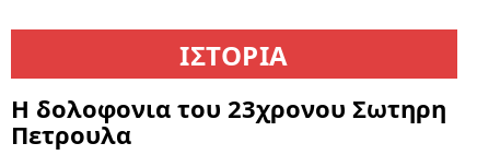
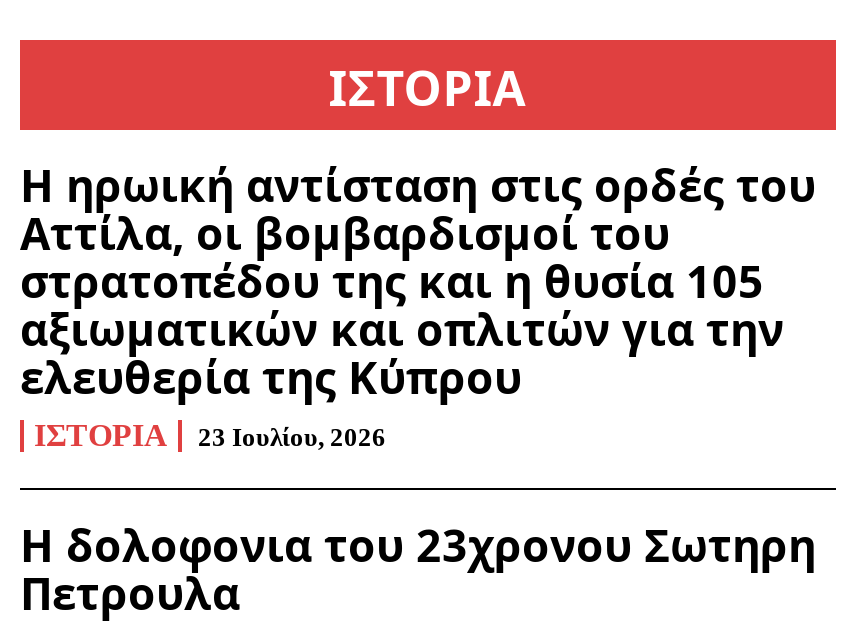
none -> [20,155,816,453] Η ηρωική αντίσταση στις ορδές του | Αττίλα, οι βομβαρδισμοί του | στρατοπέδου της και η θυσία 105 | αξιωματικών και οπλιτών για την | ελευθερία της Κύπρου | ΙΣΤΟΡΊΑ | 23 Ιουλίου, 2026

